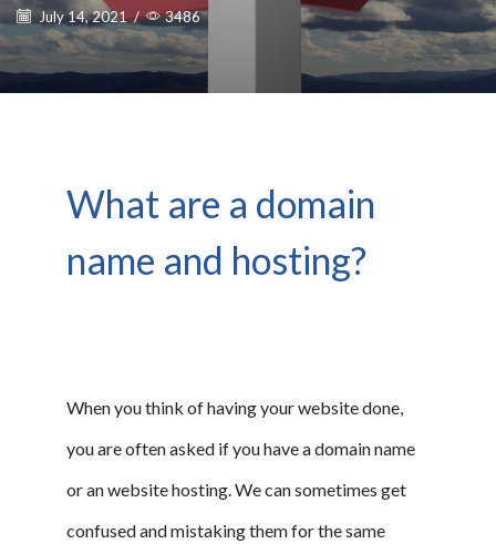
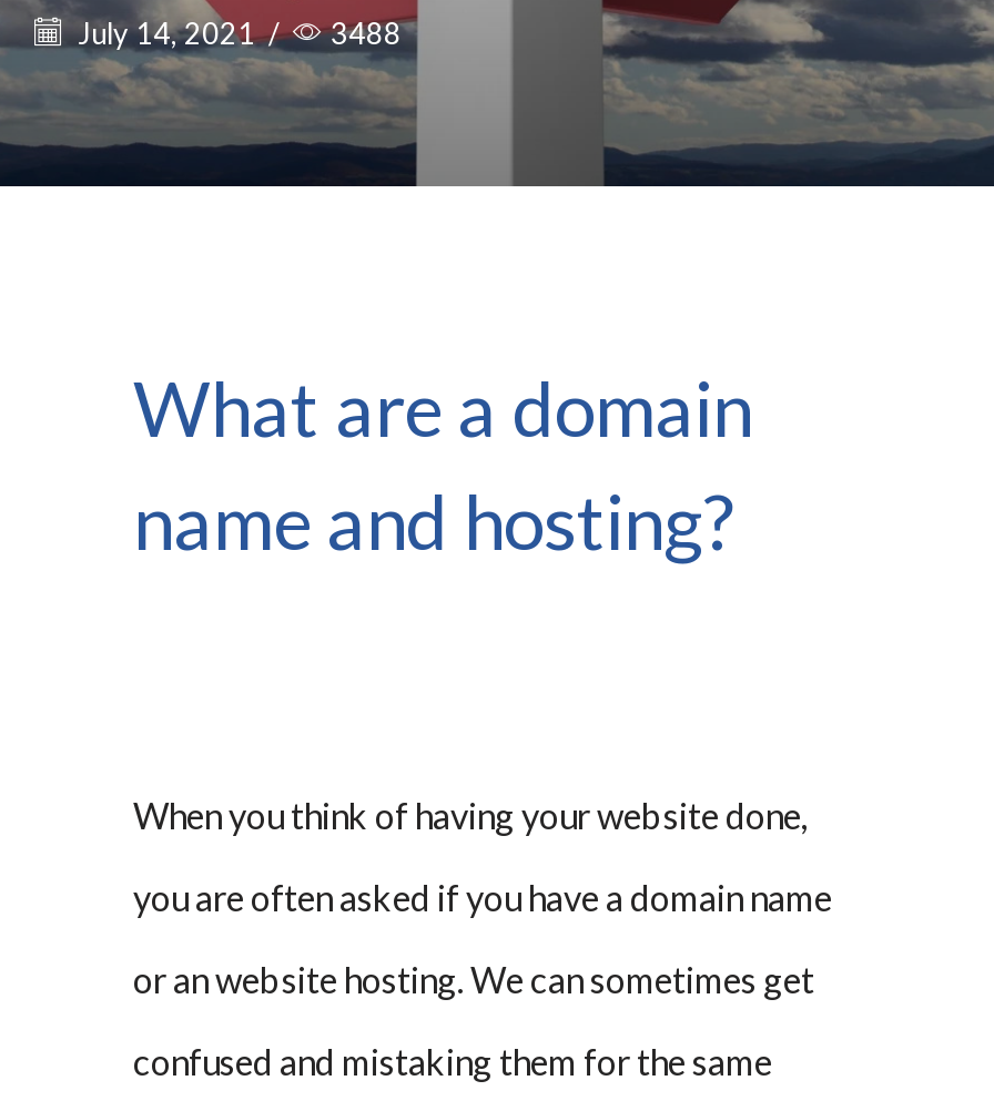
[35,8,200,26] July 14, 2021 / 3486 -> [71,16,402,52] July 14, 2021 / 3488

